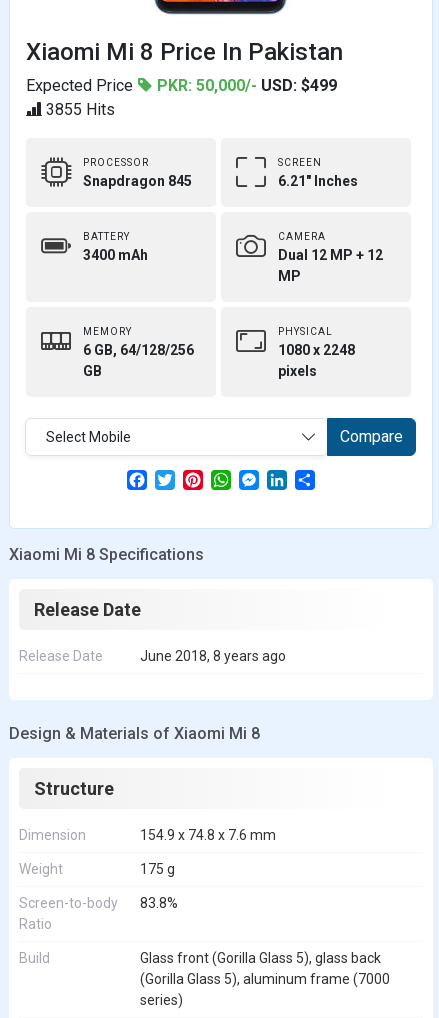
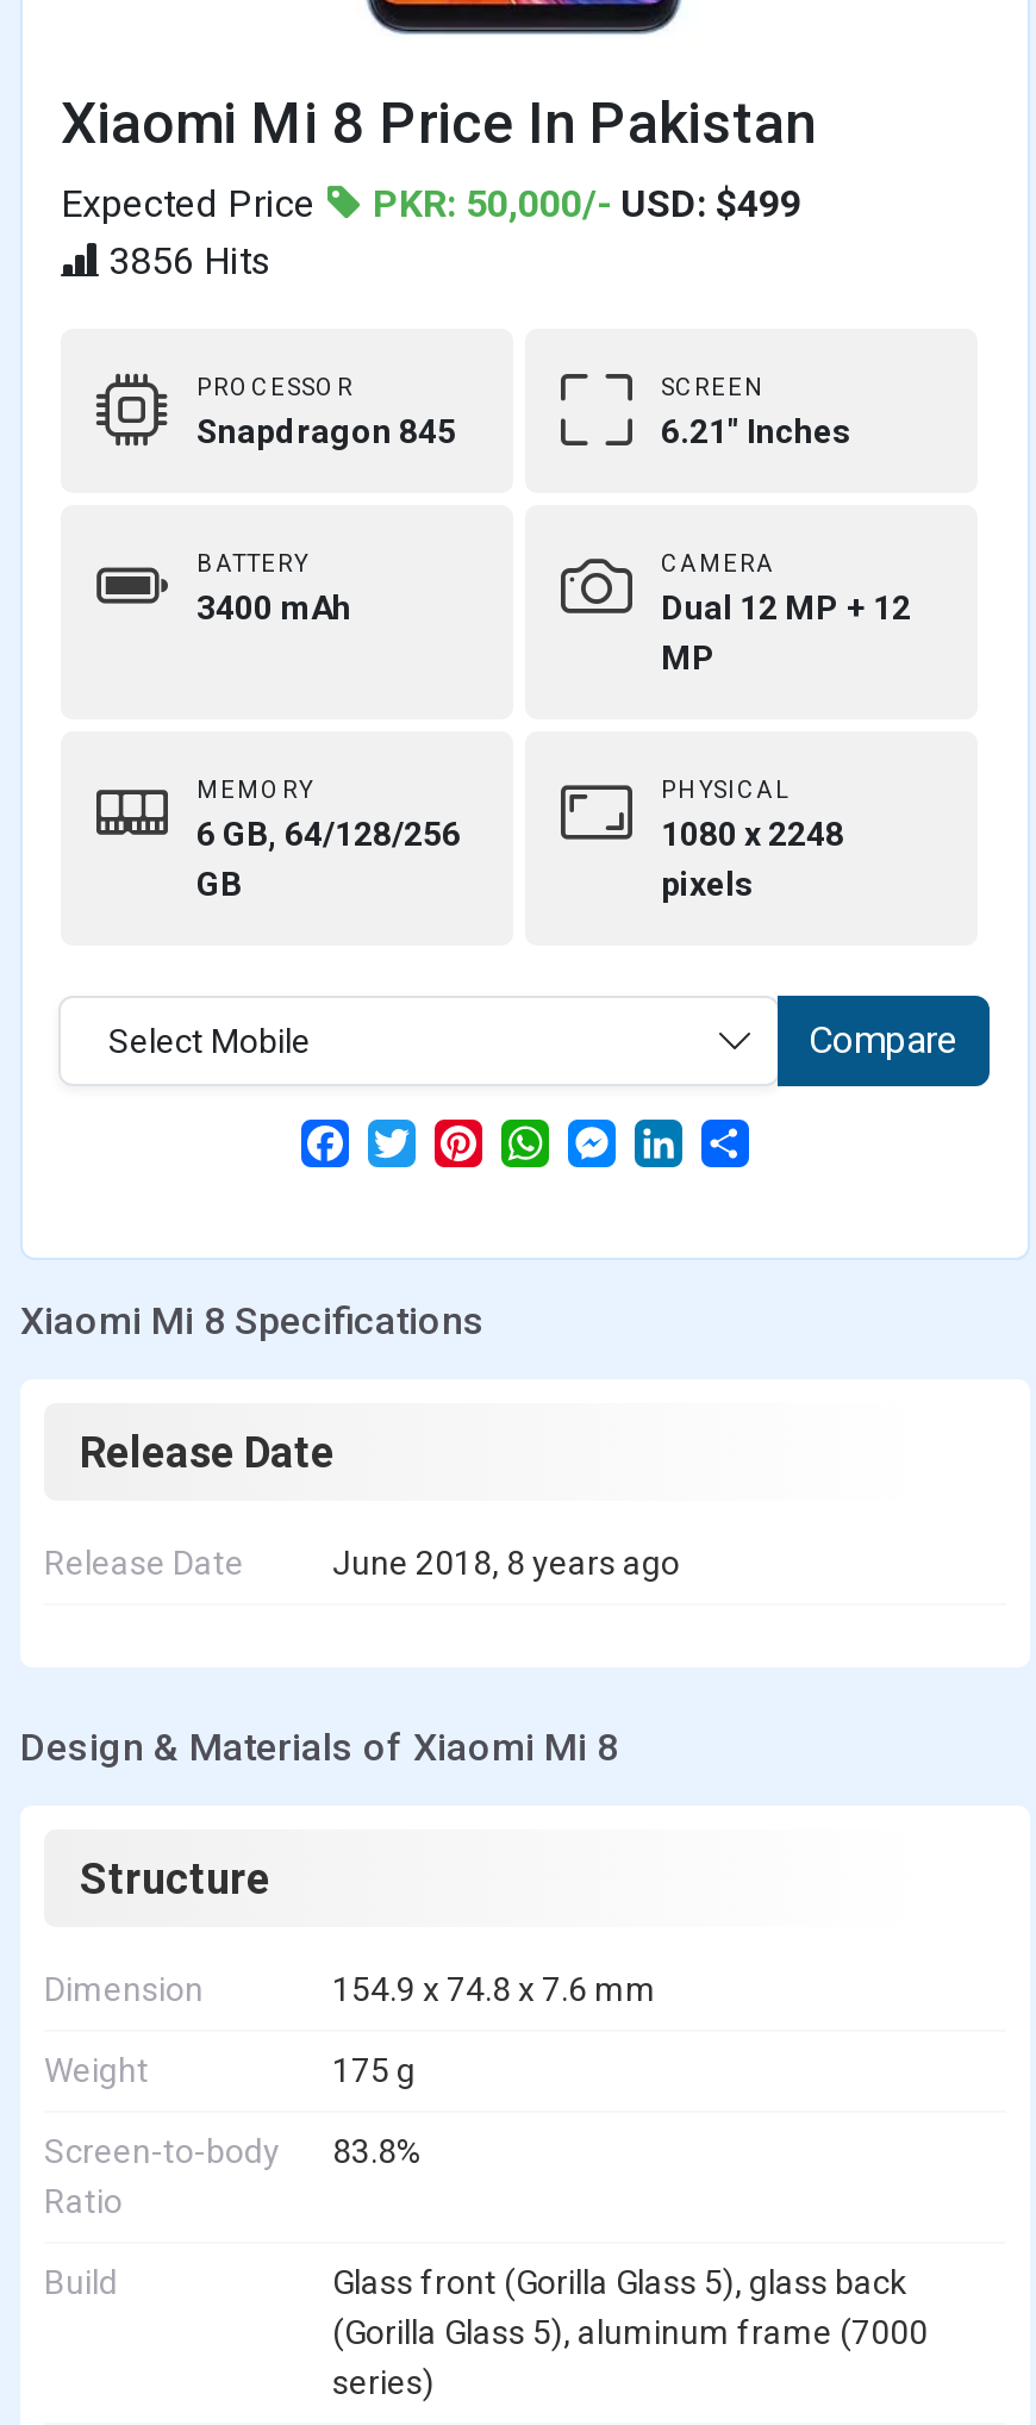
[42,100,115,119] 3855 Hits -> [99,237,273,283] 3856 Hits

